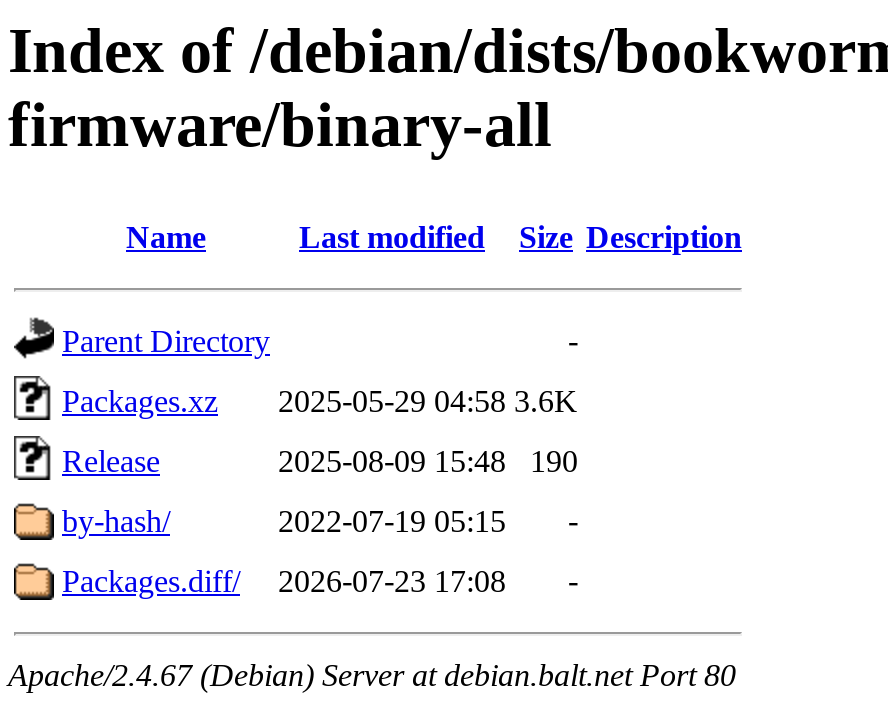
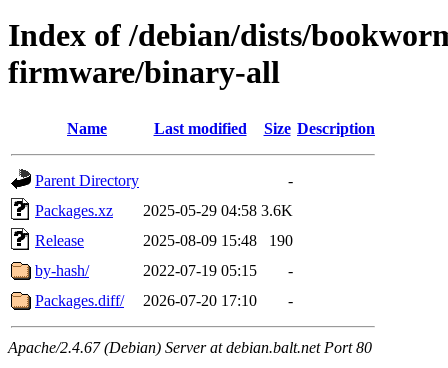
[278,564,506,598] 2026-07-23 17:08 -> [143,292,257,309] 2026-07-20 17:10

